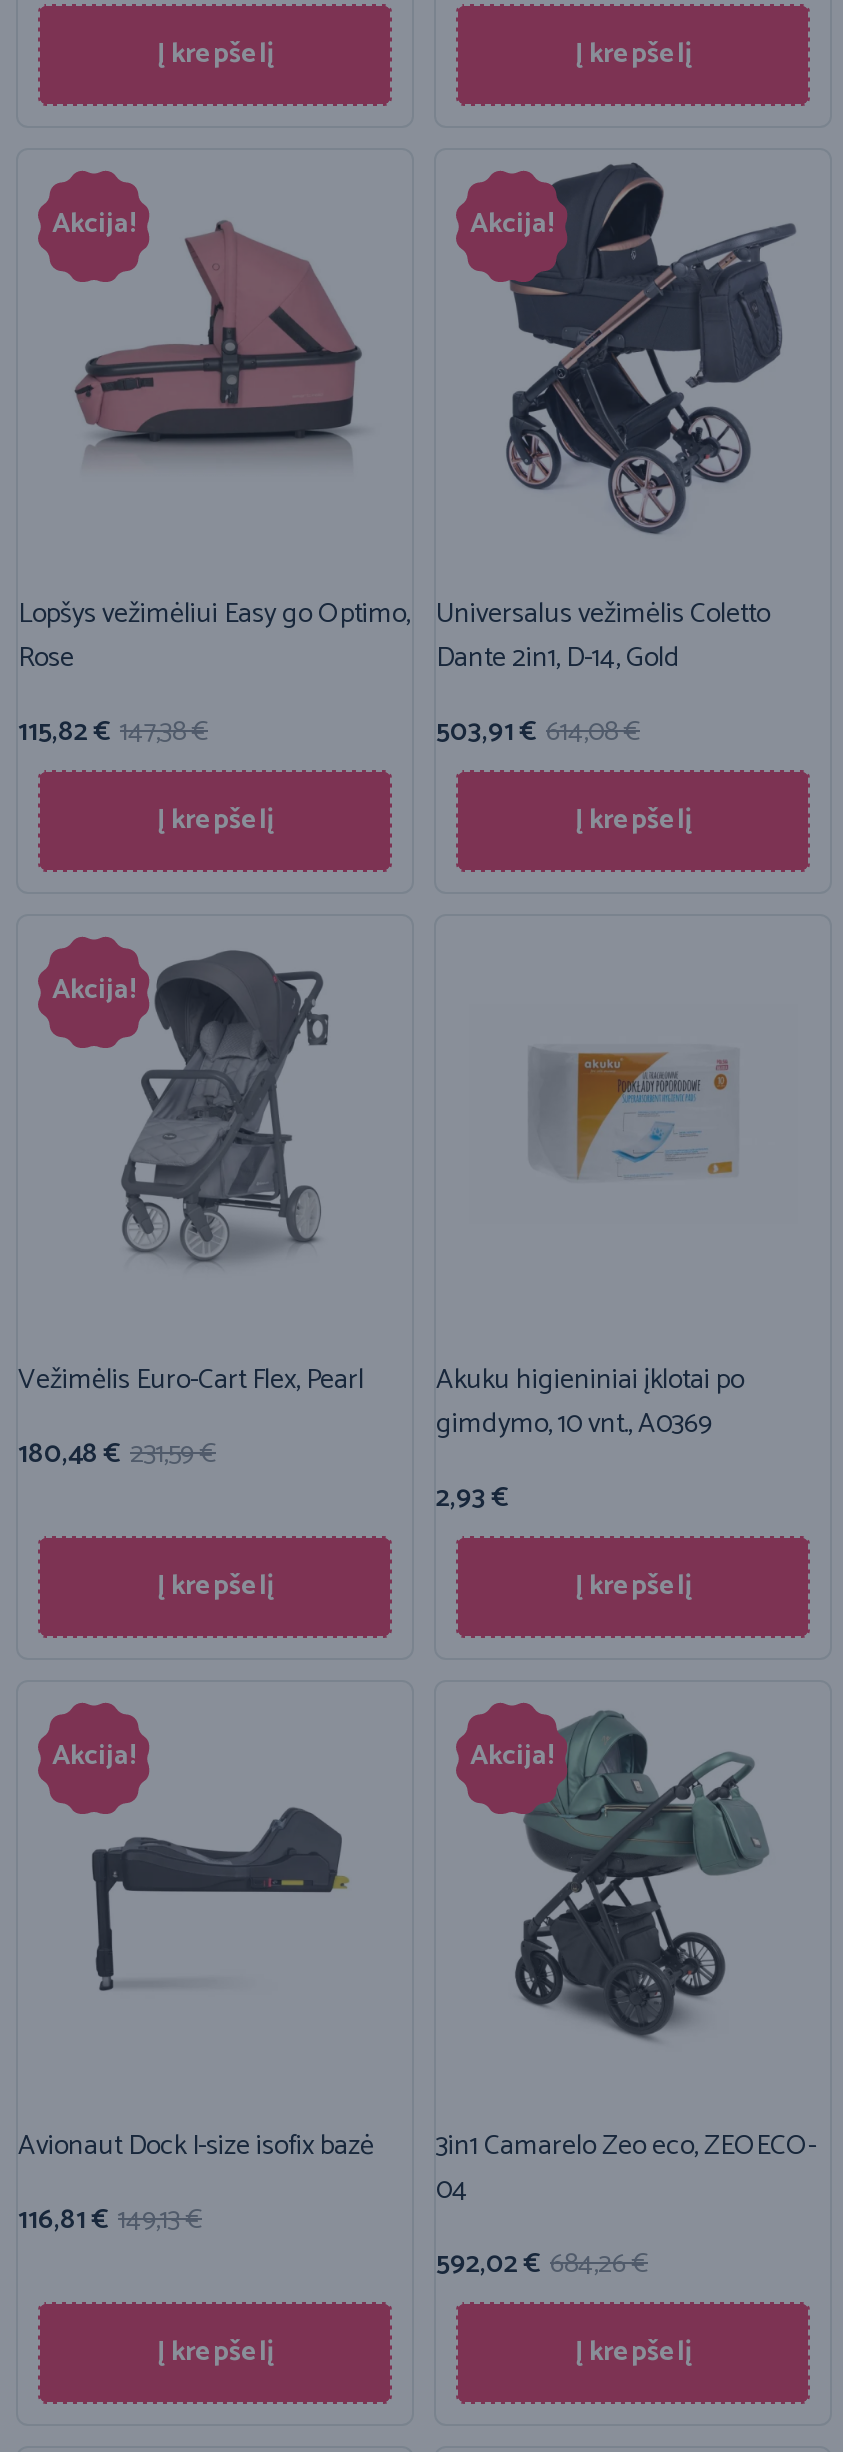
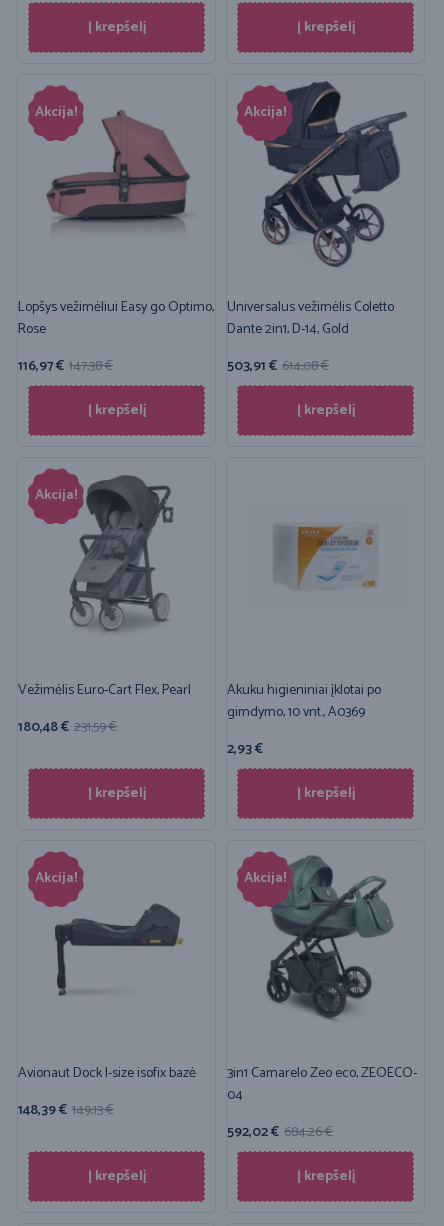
[18,711,208,757] 115,82€ 147,38€ -> [18,355,113,378] 116,97€ 147,38€
[18,2199,108,2245] 116,81 € -> [18,1099,67,1122] 148,39 €

